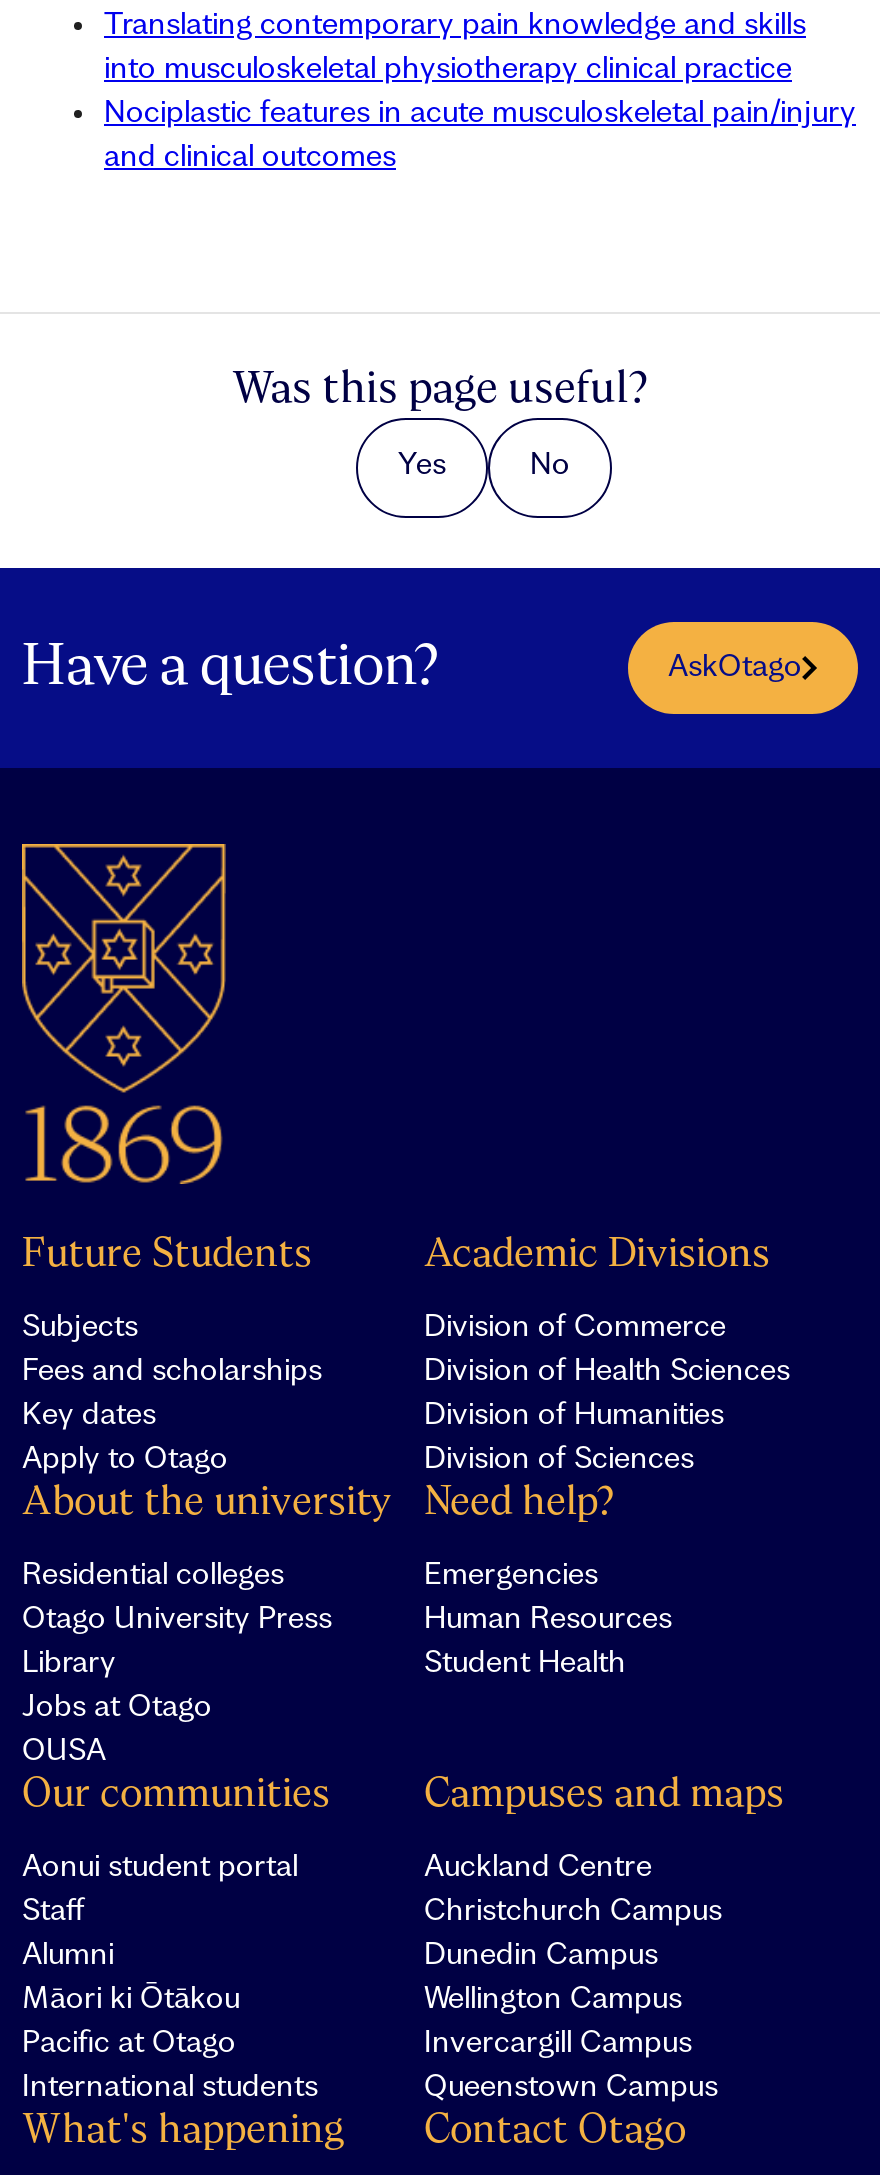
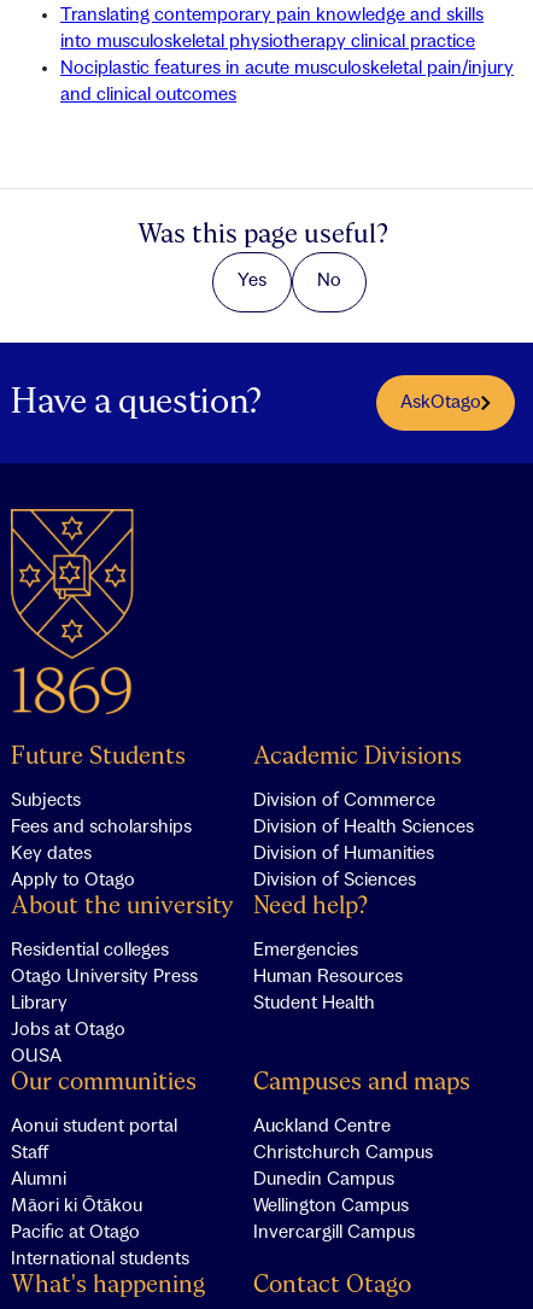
[424,2071,718,2103] Queenstown Campus -> none

